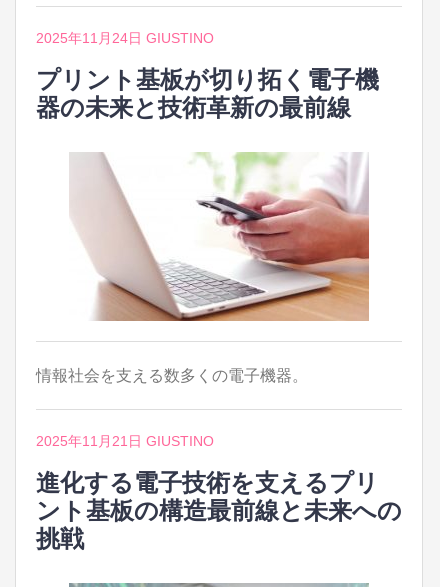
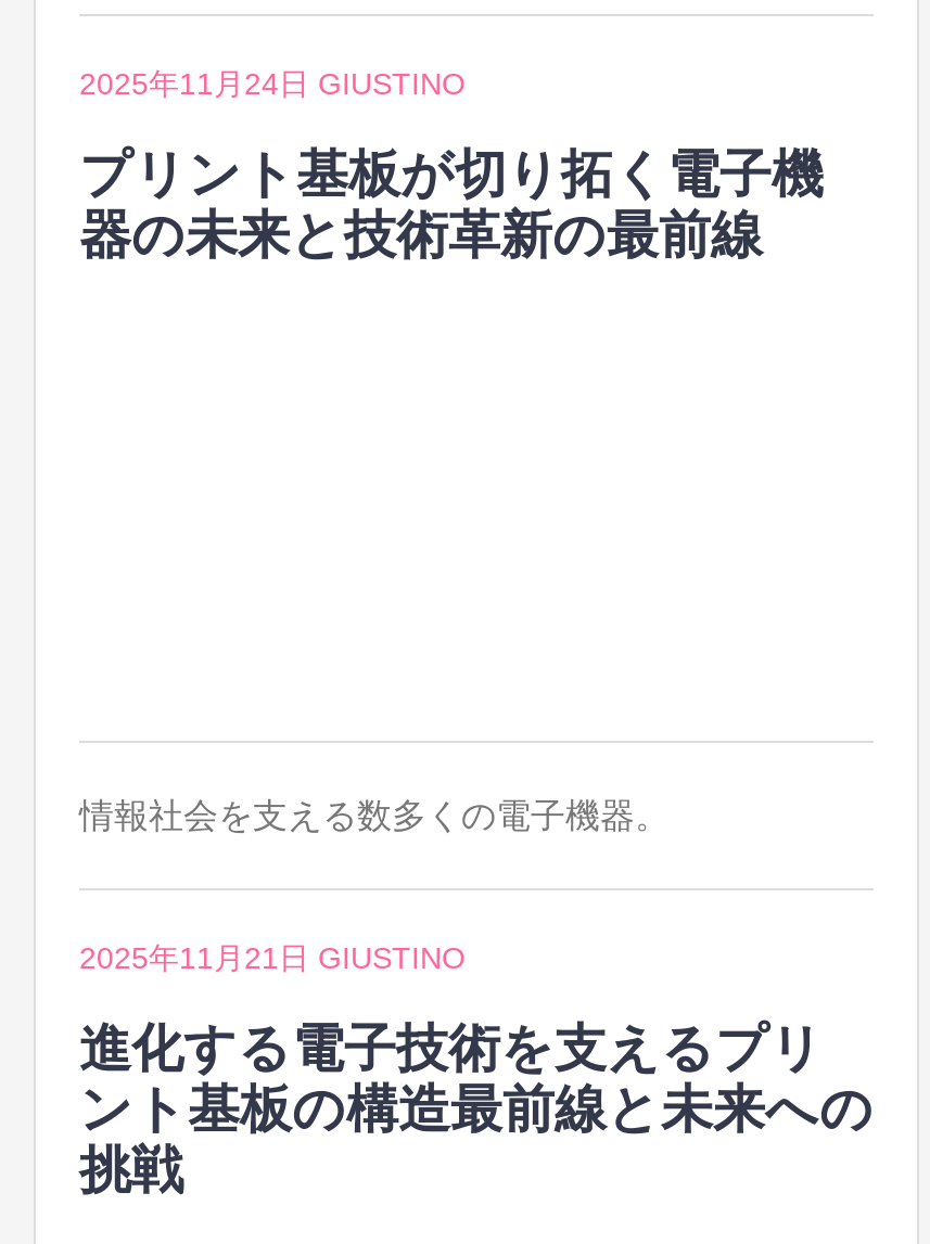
[69,151,370,322] [image] -> none

